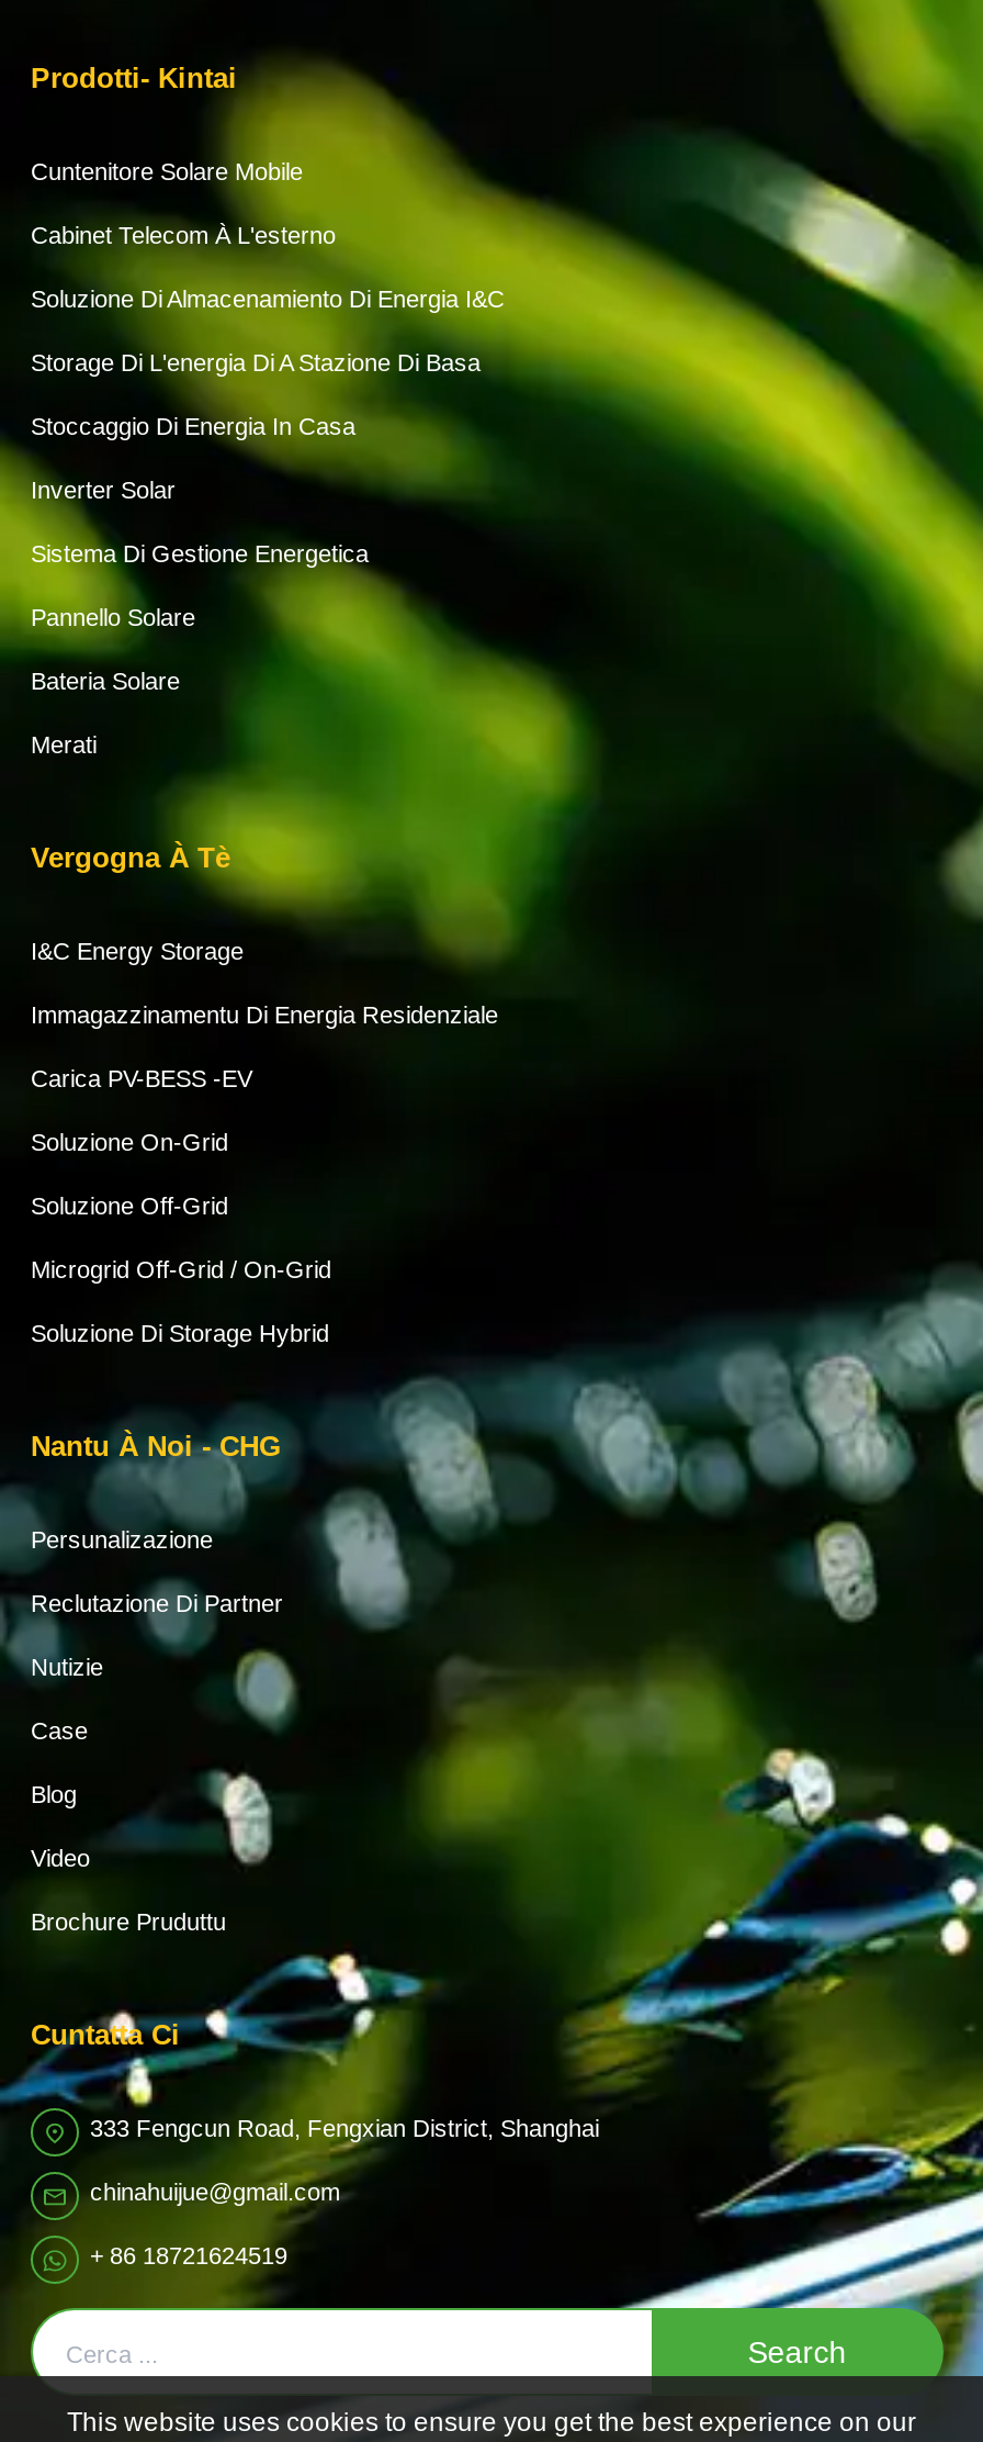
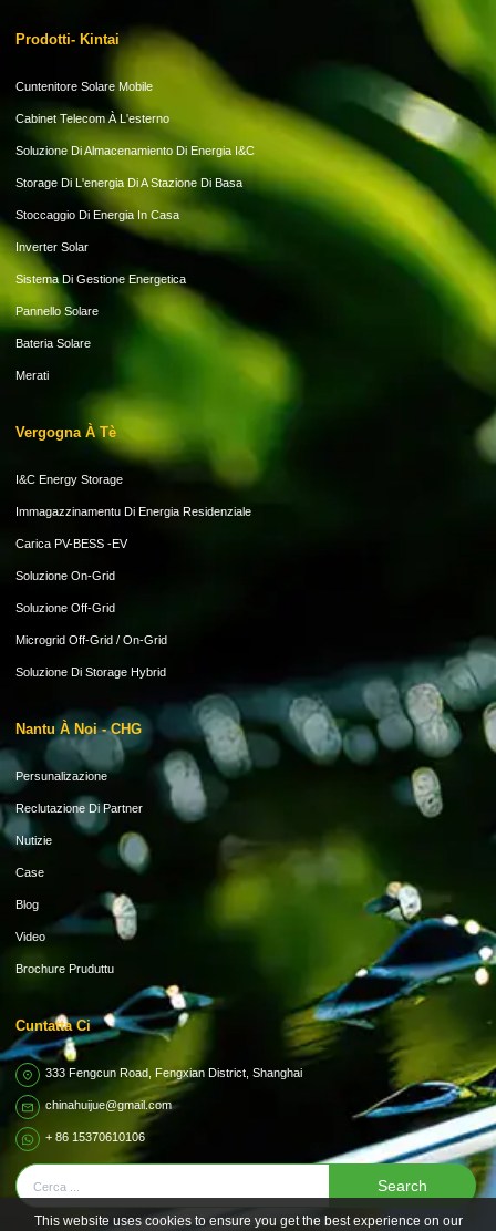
[90,2243,287,2269] + 86 18721624519 -> [45,1131,145,1144] + 86 15370610106

